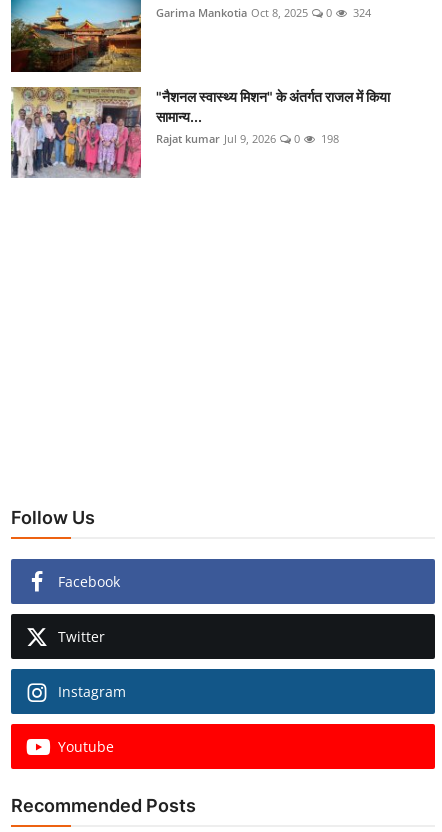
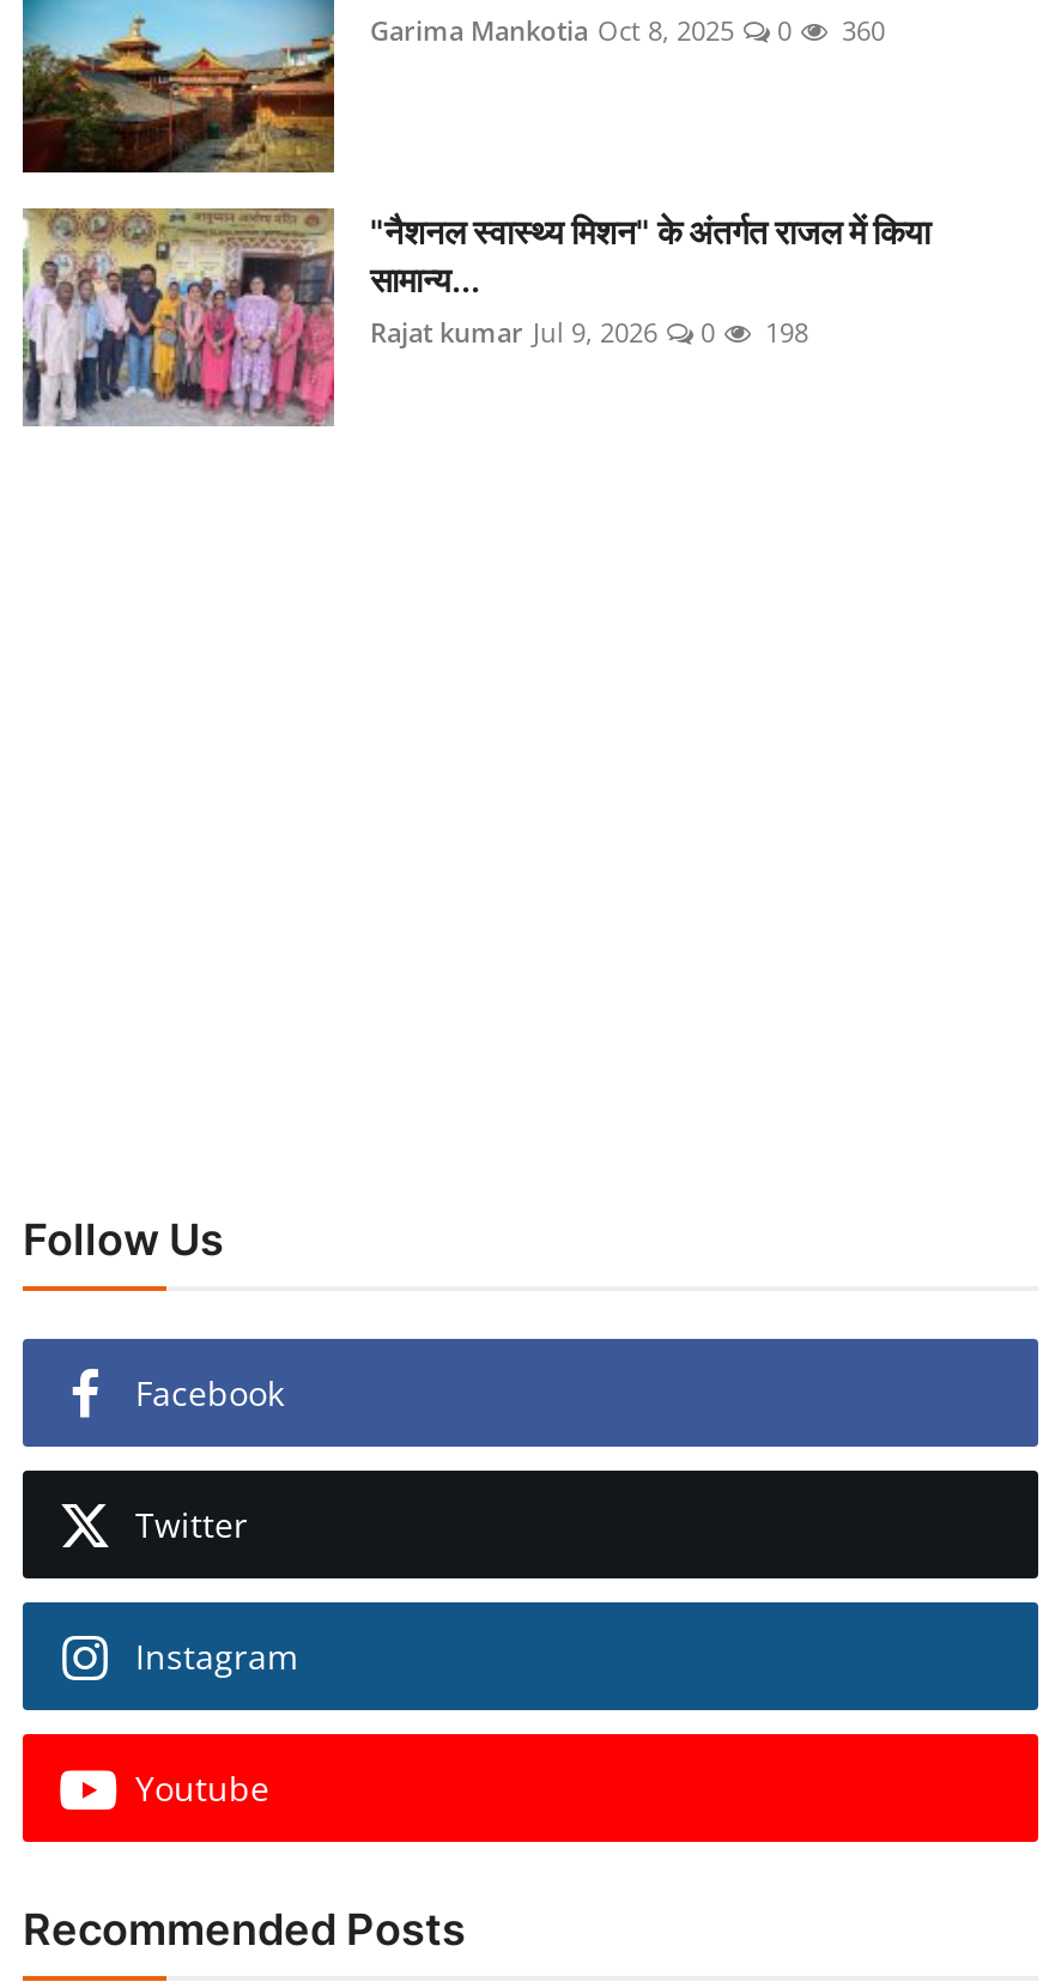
[156,4,371,19] Garima Mankotia Oct 8, 2025 0 324 -> [370,11,885,47] Garima Mankotia Oct 8, 2025 0 360

